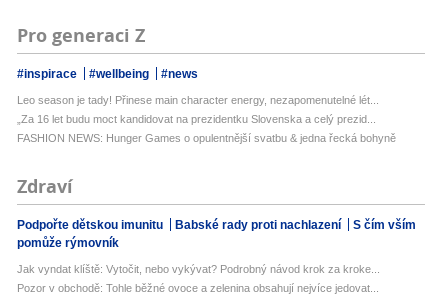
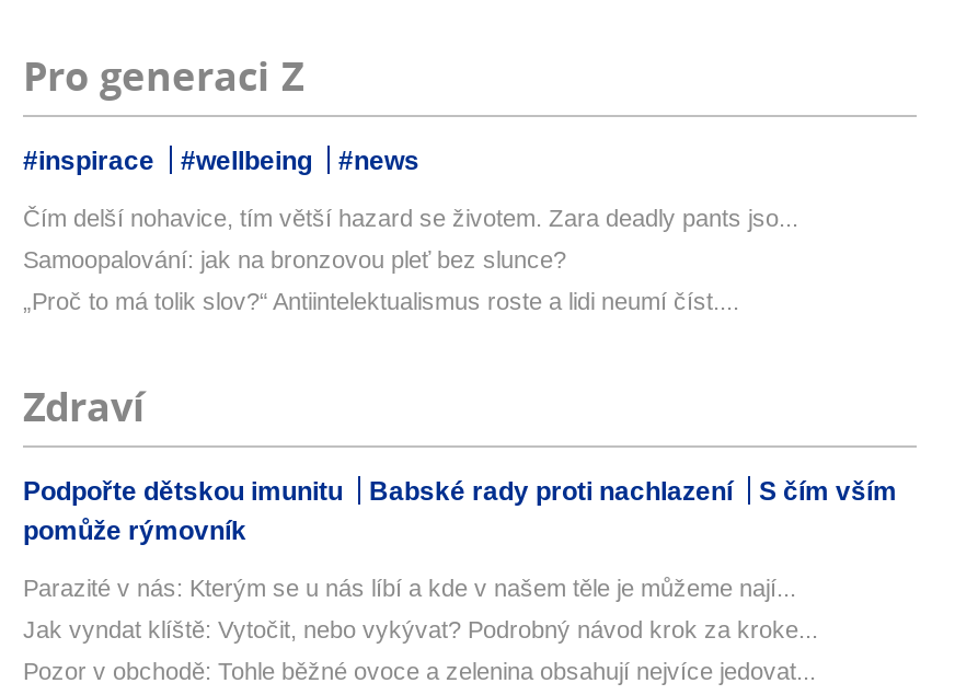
[17,94,379,106] Leo season je tady! Přinese main character energy, nezapomenutelné lét... -> [23,206,798,232] Čím delší nohavice, tím větší hazard se životem. Zara deadly pants jso...
[17,113,376,125] „Za 16 let budu moct kandidovat na prezidentku Slovenska a celý prezid... -> [23,247,566,273] Samoopalování: jak na bronzovou pleť bez slunce?
[17,132,396,144] FASHION NEWS: Hunger Games o opulentnější svatbu & jedna řecká bohyně -> [23,289,739,315] „Proč to má tolik slov?“ Antiintelektualismus roste a lidi neumí číst....
none -> [23,575,796,602] Parazité v nás: Kterým se u nás líbí a kde v našem těle je můžeme nají...

